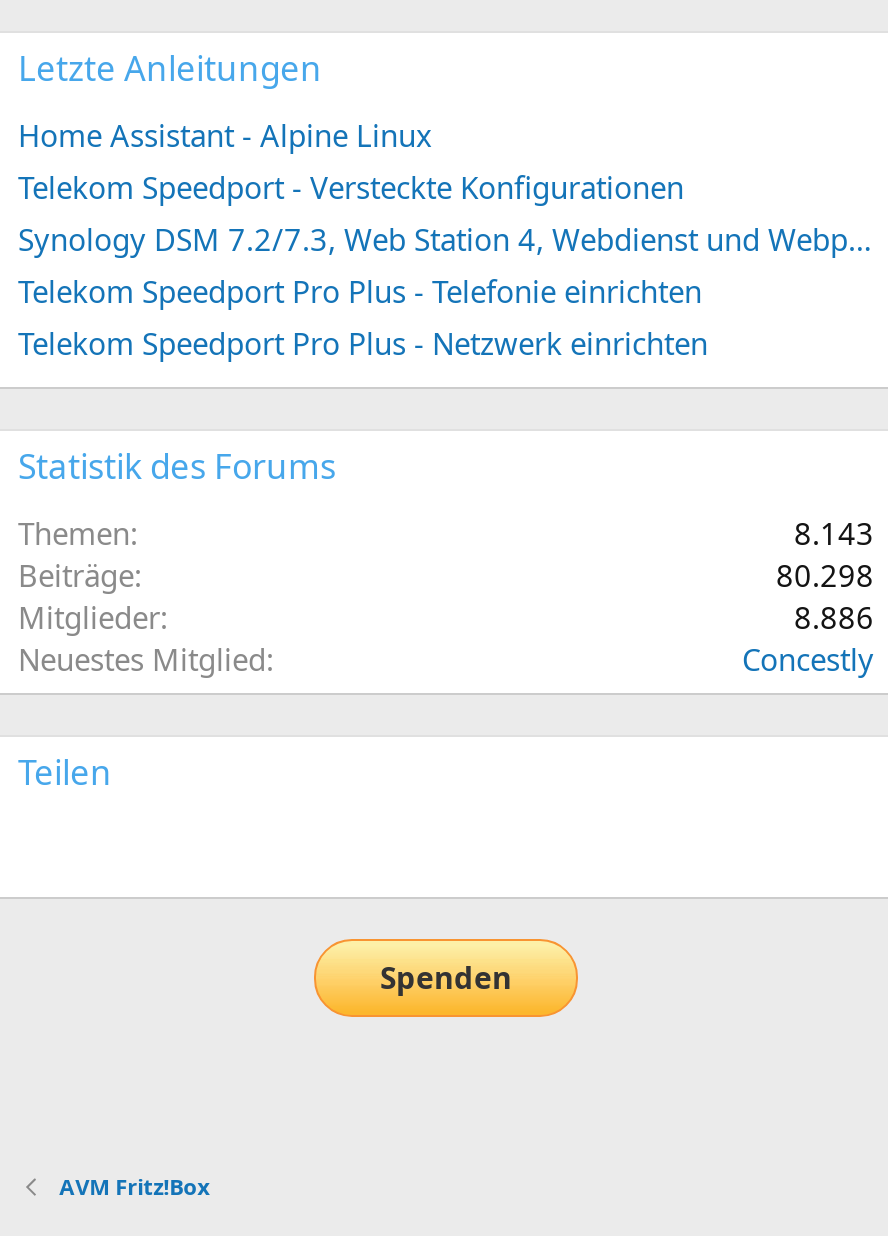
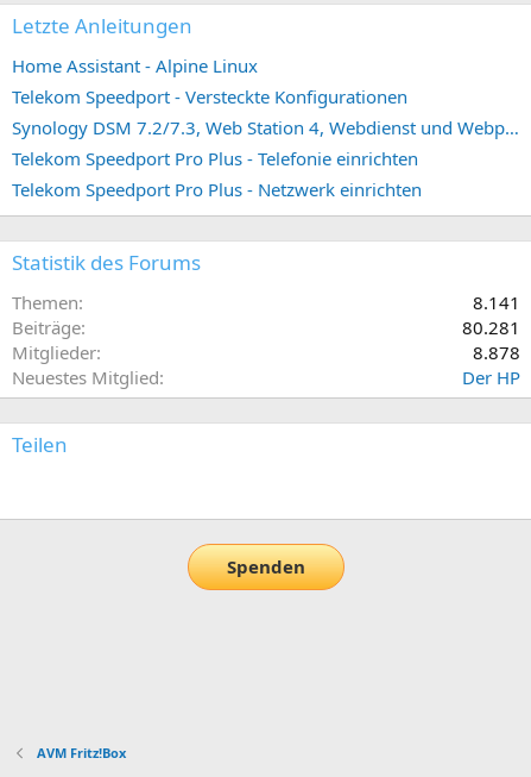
[794,512,874,552] 8.143 -> [473,290,520,314] 8.141
[776,554,874,594] 80.298 -> [462,315,520,339] 80.281
[794,596,874,636] 8.886 -> [473,340,520,364] 8.878
[742,638,874,678] Concestly -> [462,365,520,389] Der HP

